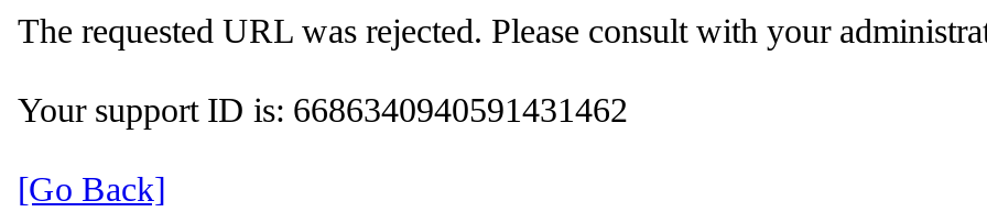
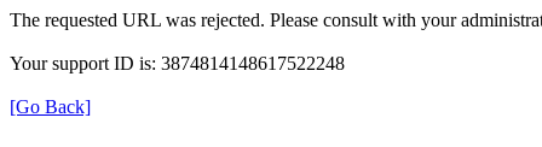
[18,91,628,129] Your support ID is: 6686340940591431462 -> [10,53,345,73] Your support ID is: 3874814148617522248

